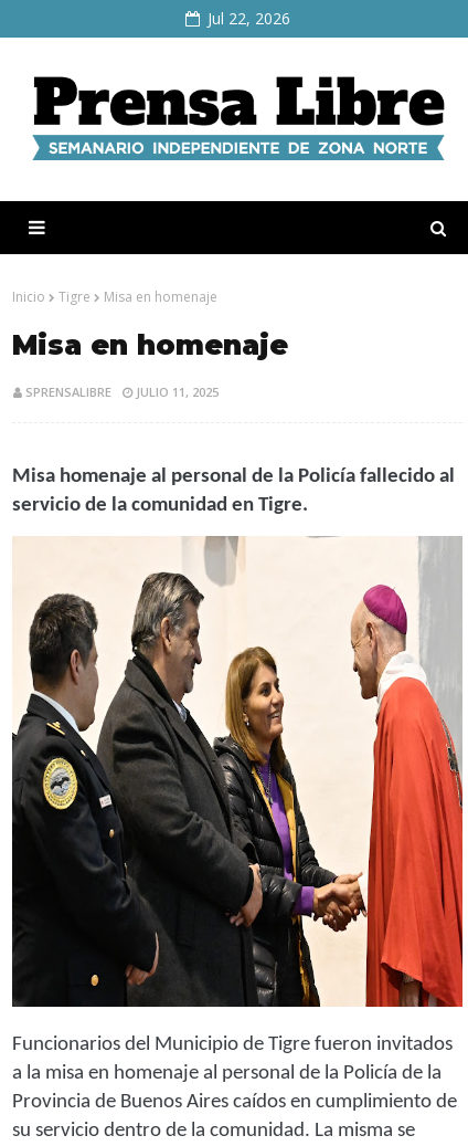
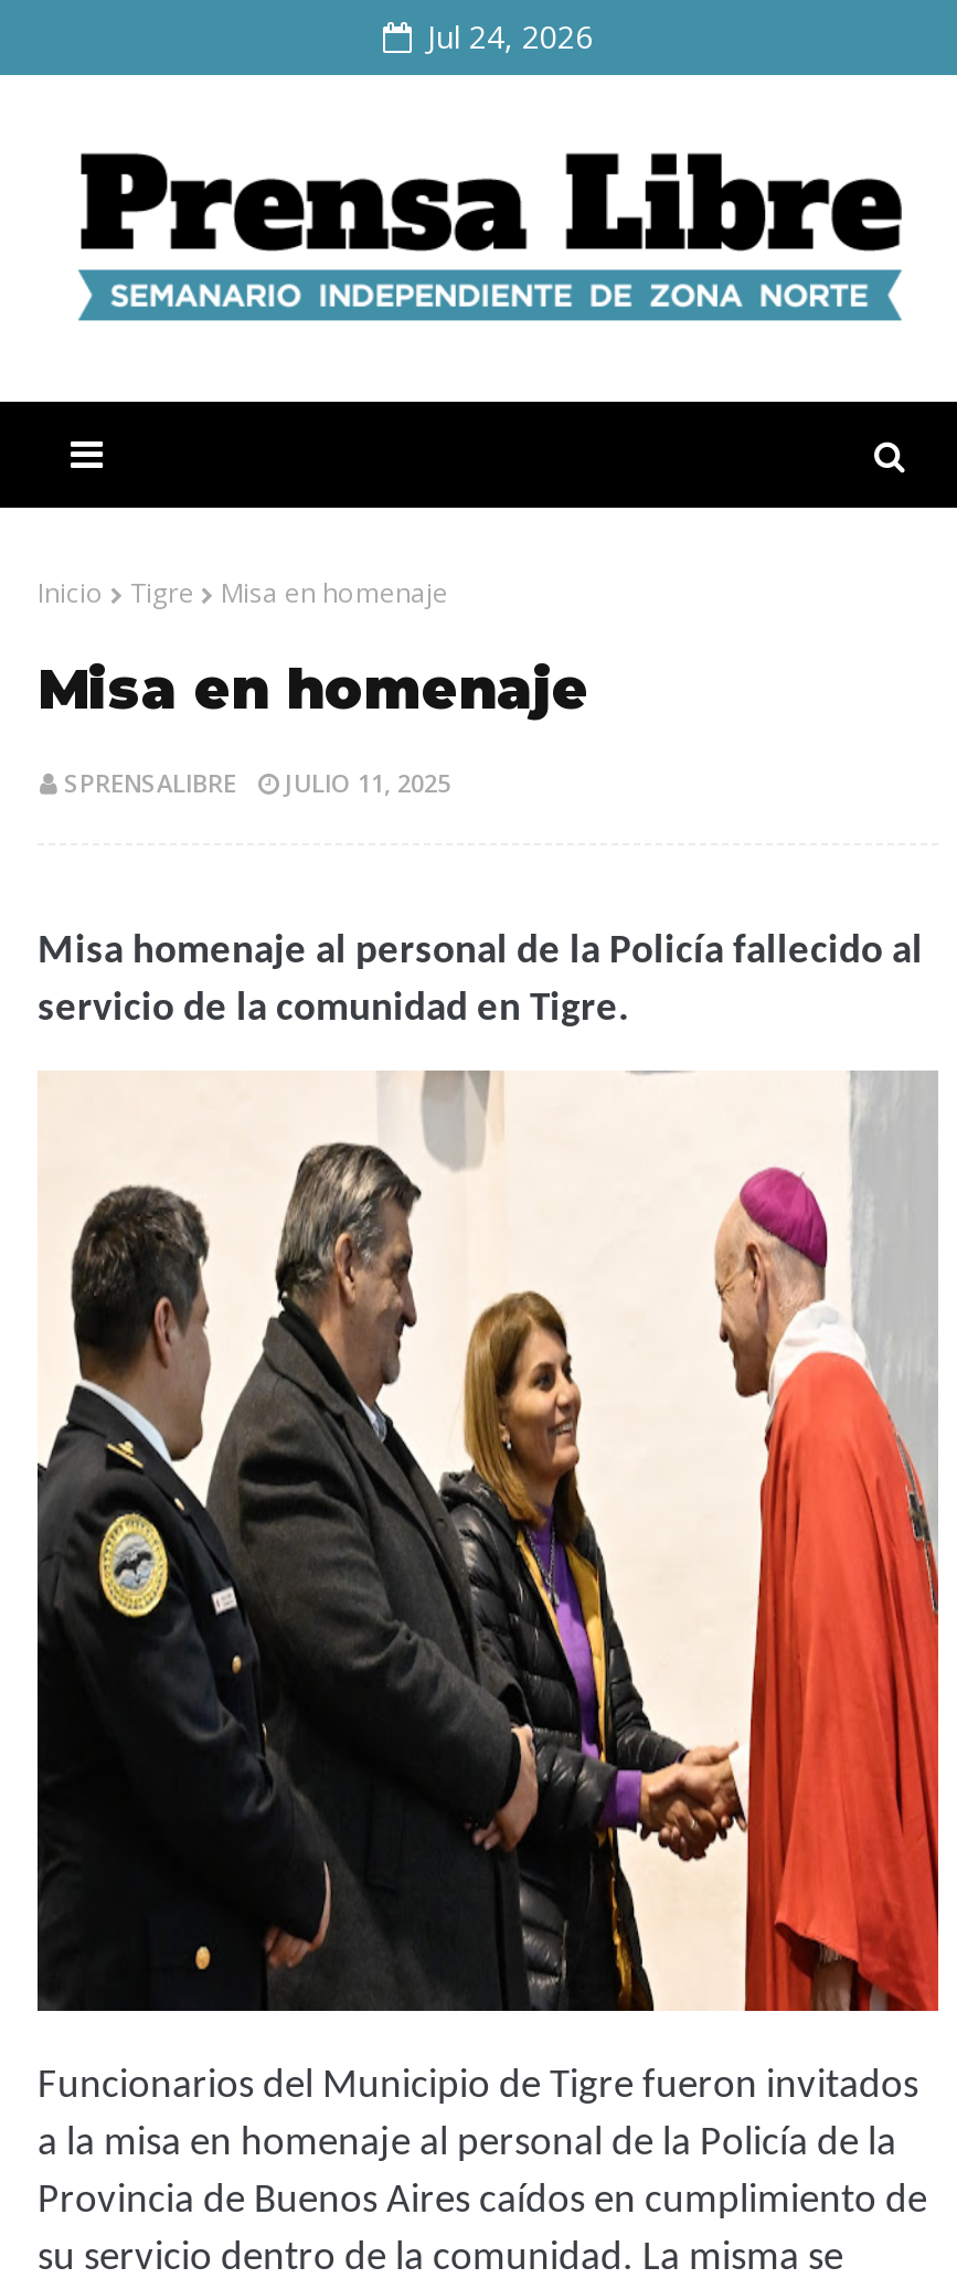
[207,8,290,29] Jul 22, 2026 -> [427,15,593,57] Jul 24, 2026

